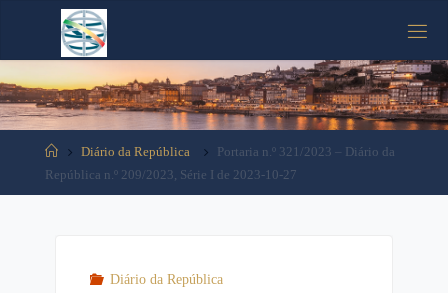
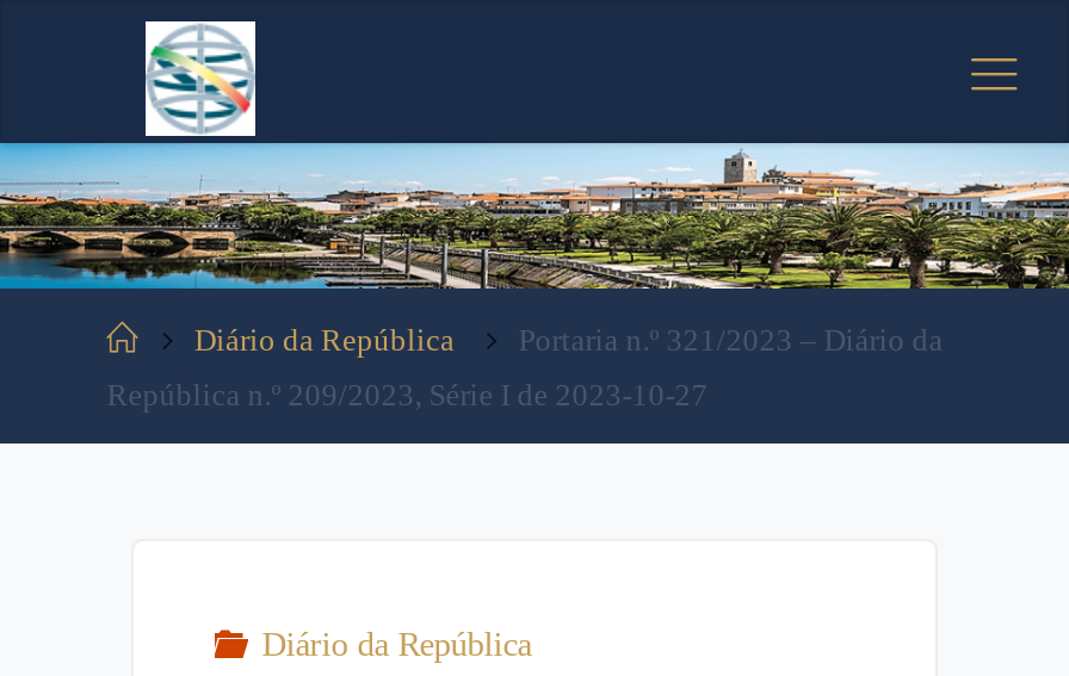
[3,59,445,131] [image] -> [7,141,1062,291] [image]

